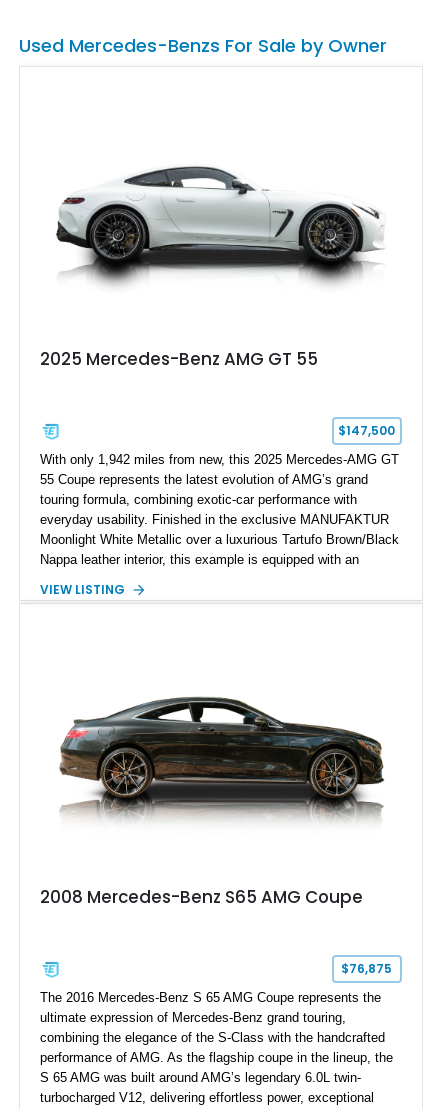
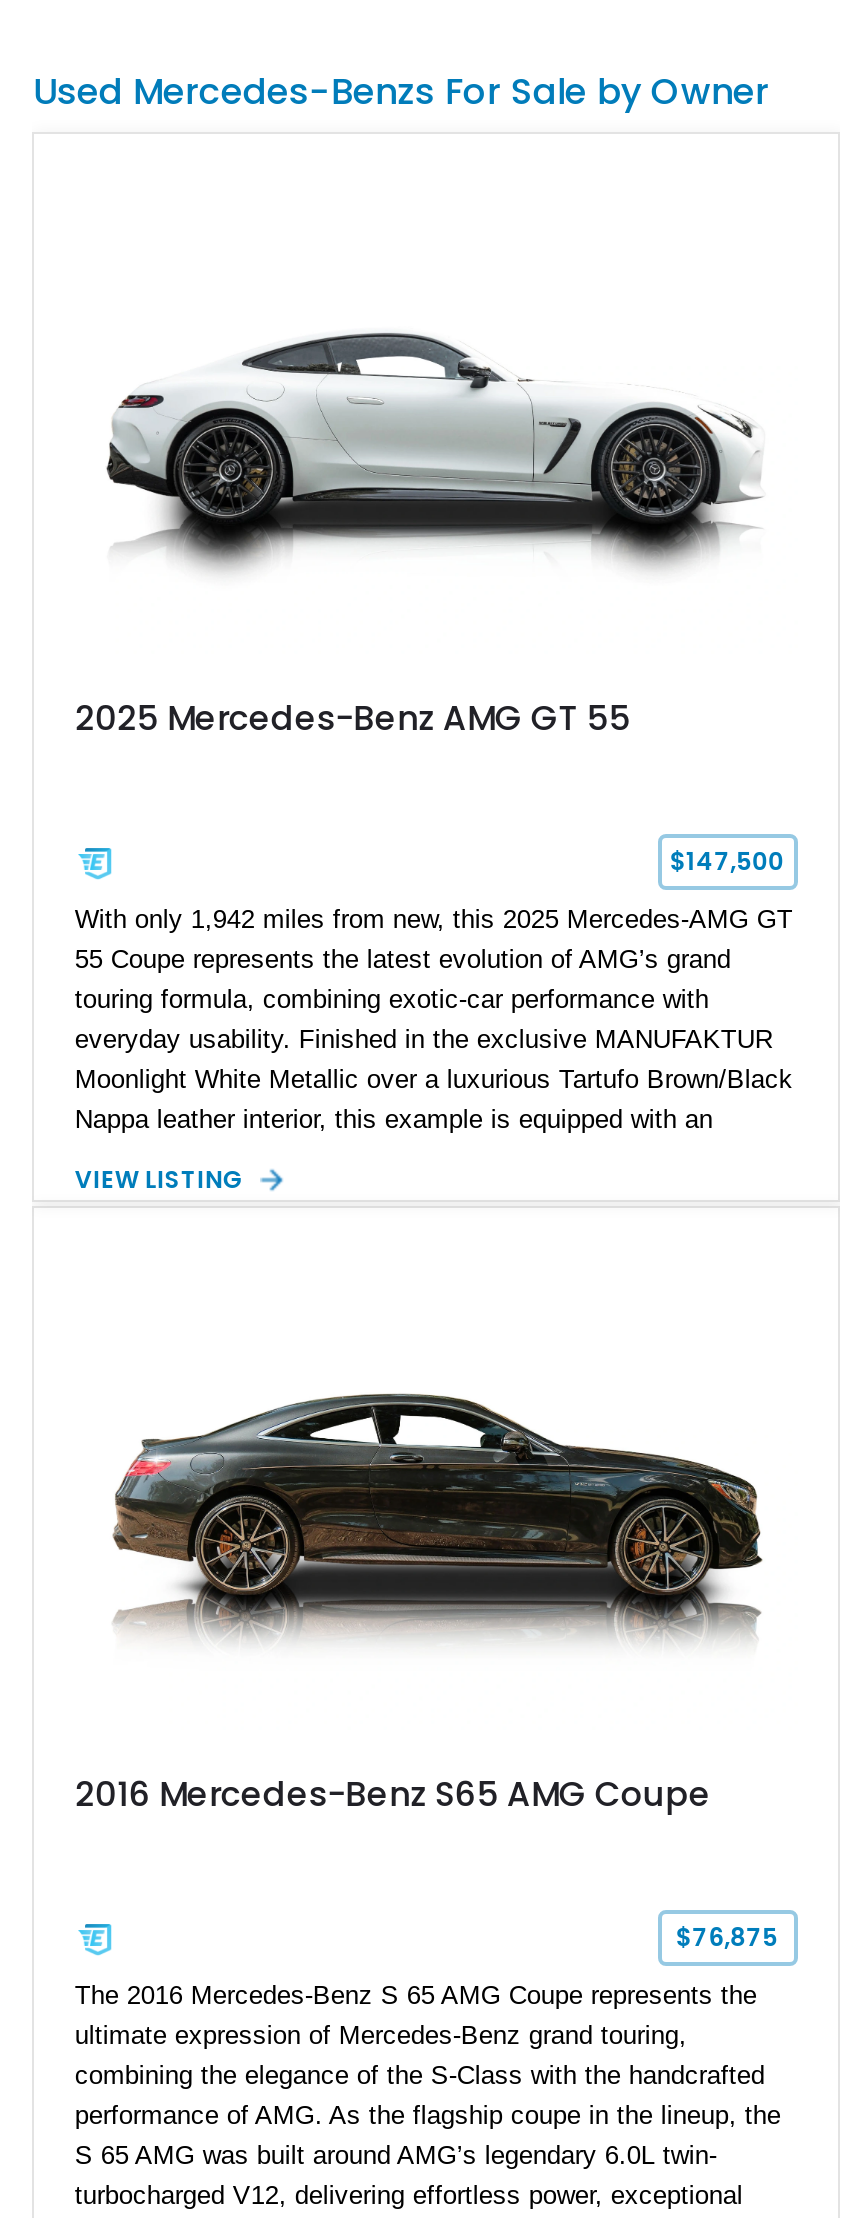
[40,885,363,909] 2008 Mercedes-Benz S65 AMG Coupe -> [75,1771,711,1819] 2016 Mercedes-Benz S65 AMG Coupe

